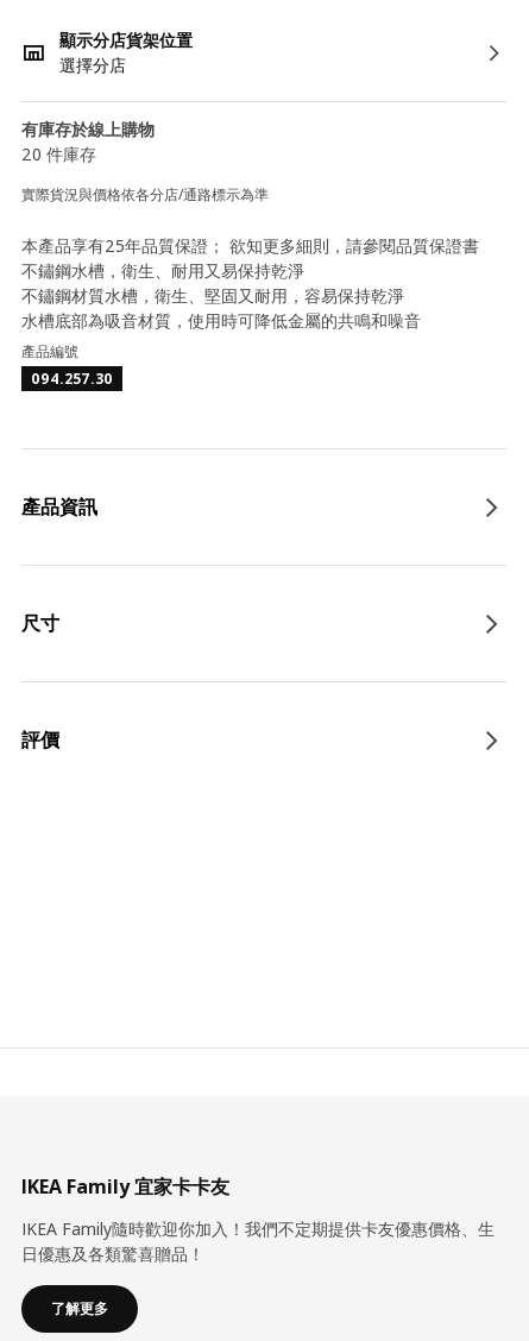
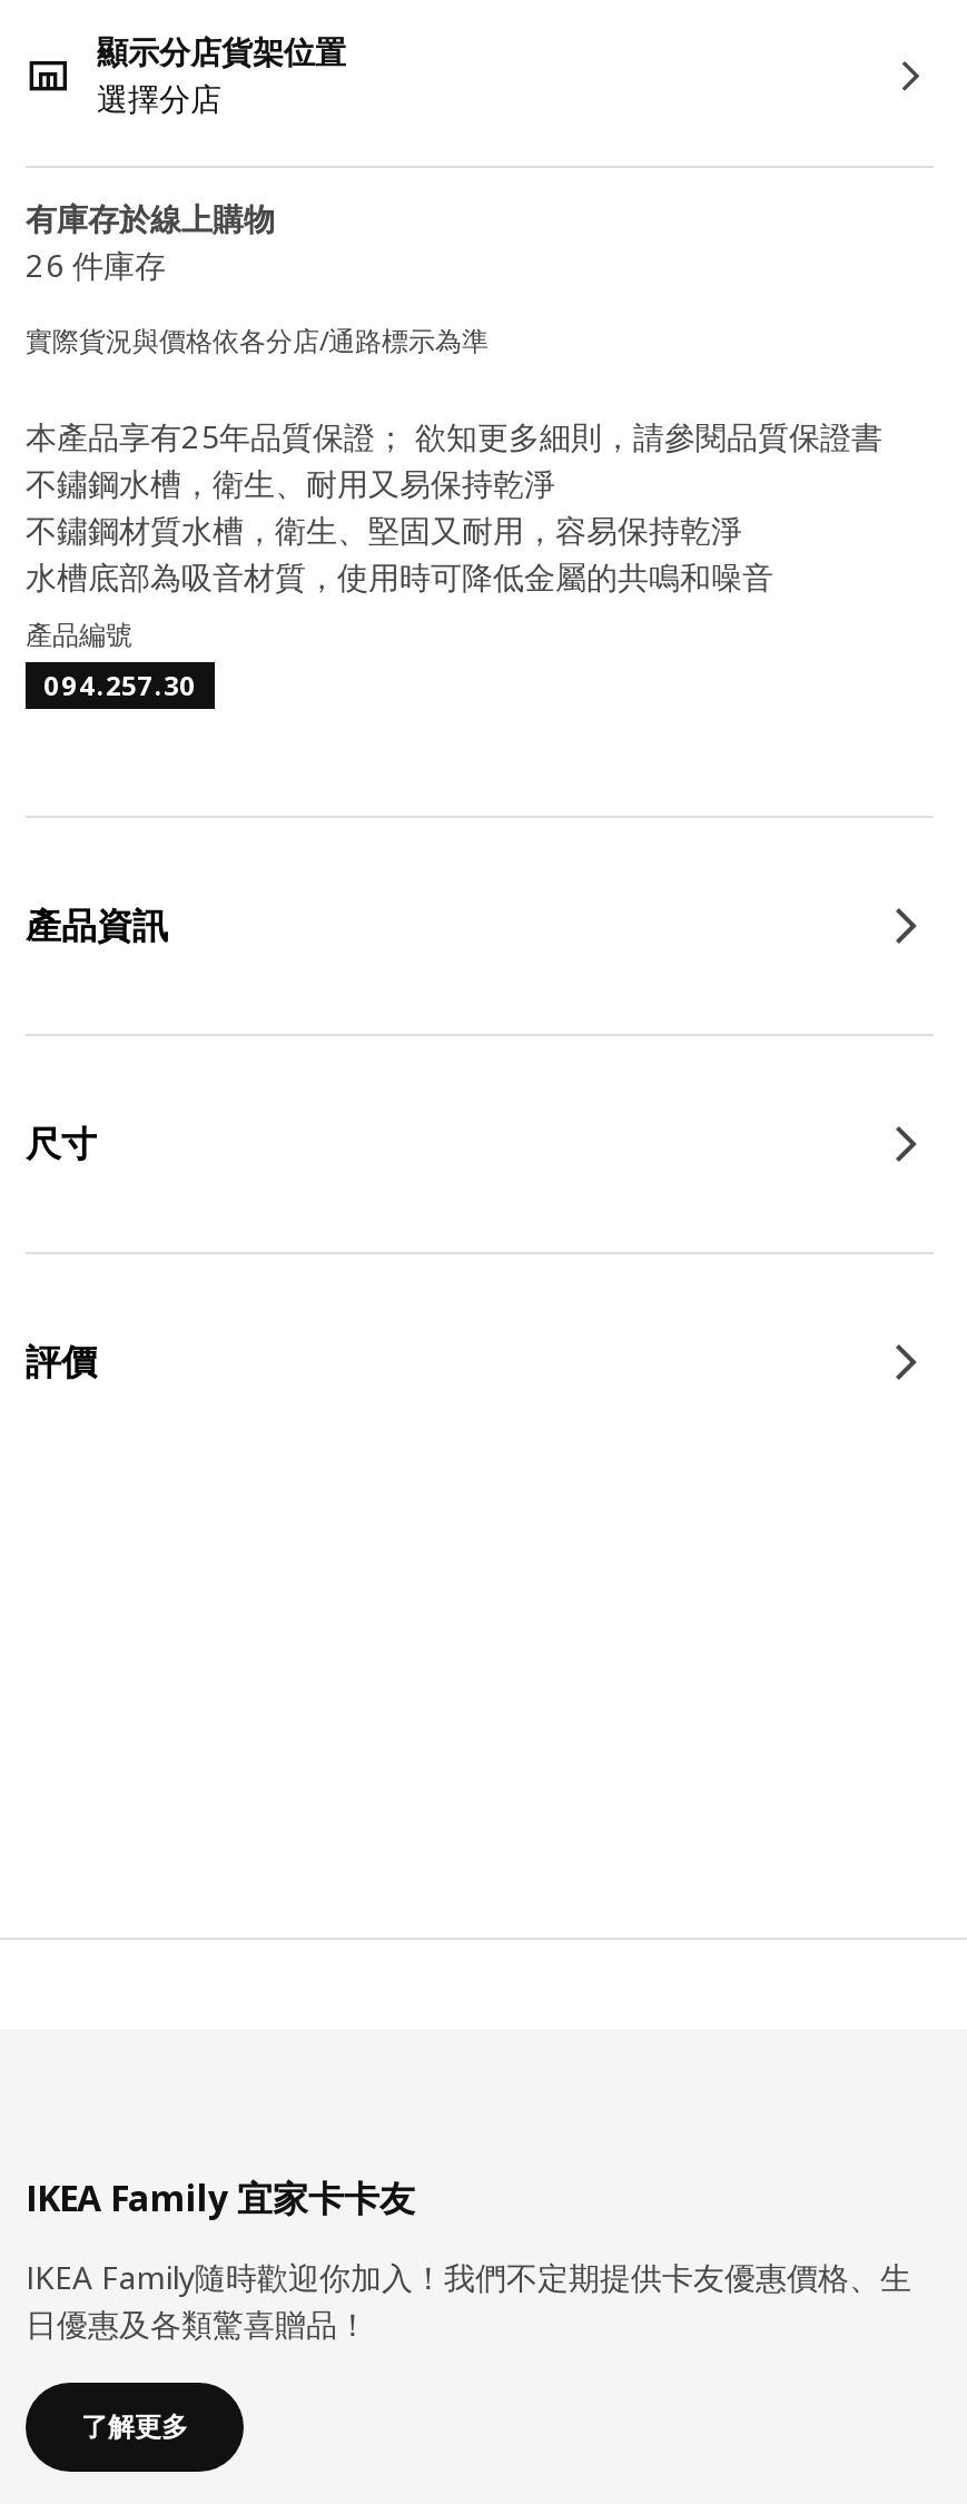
[21,143,96,165] 20 件庫存 -> [26,244,166,286] 26 件庫存

